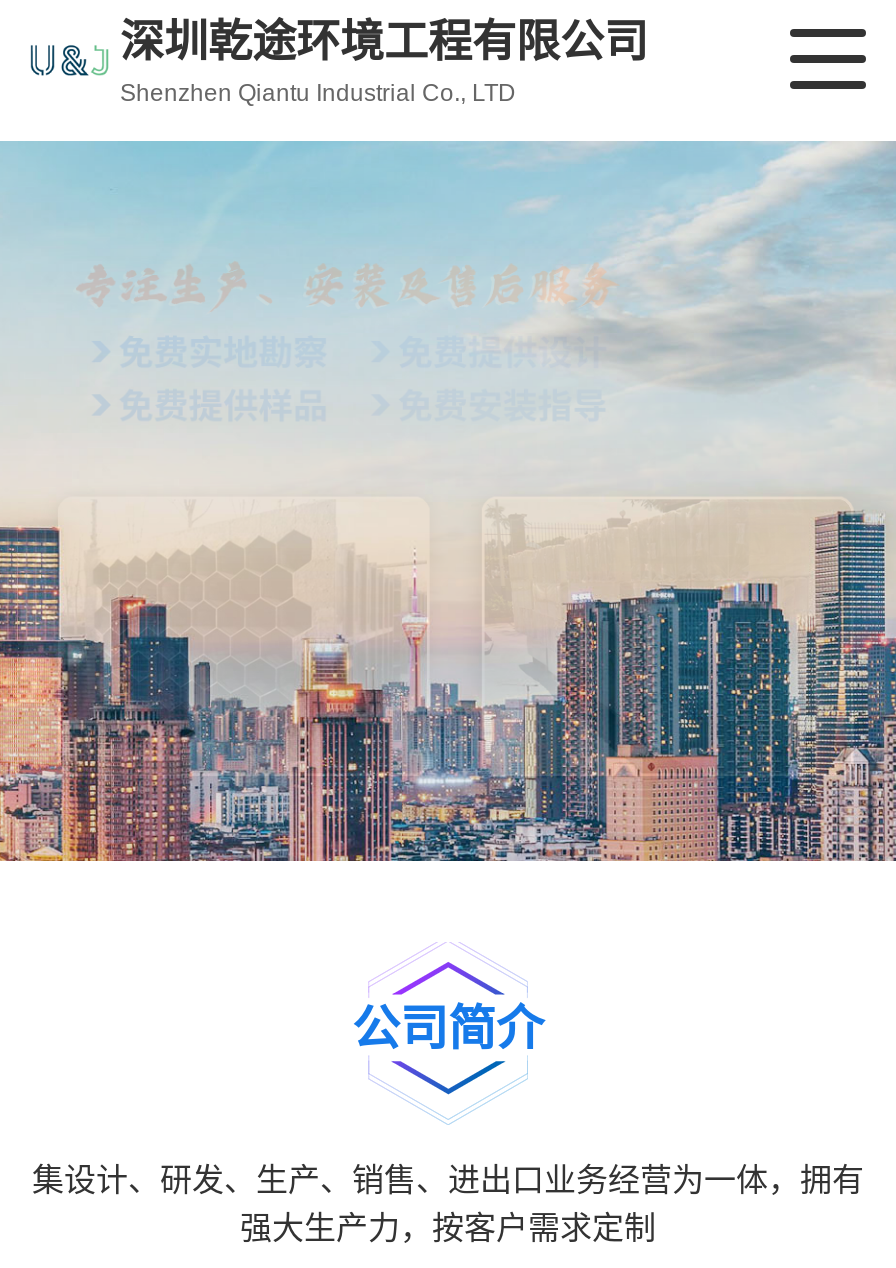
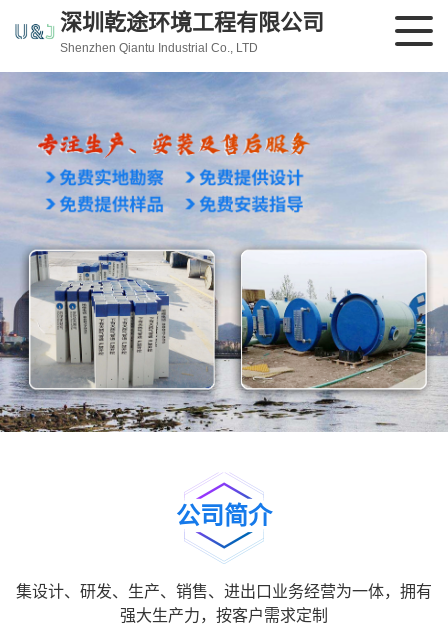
[6,141,890,863] [image] -> [3,73,445,433] [image]

